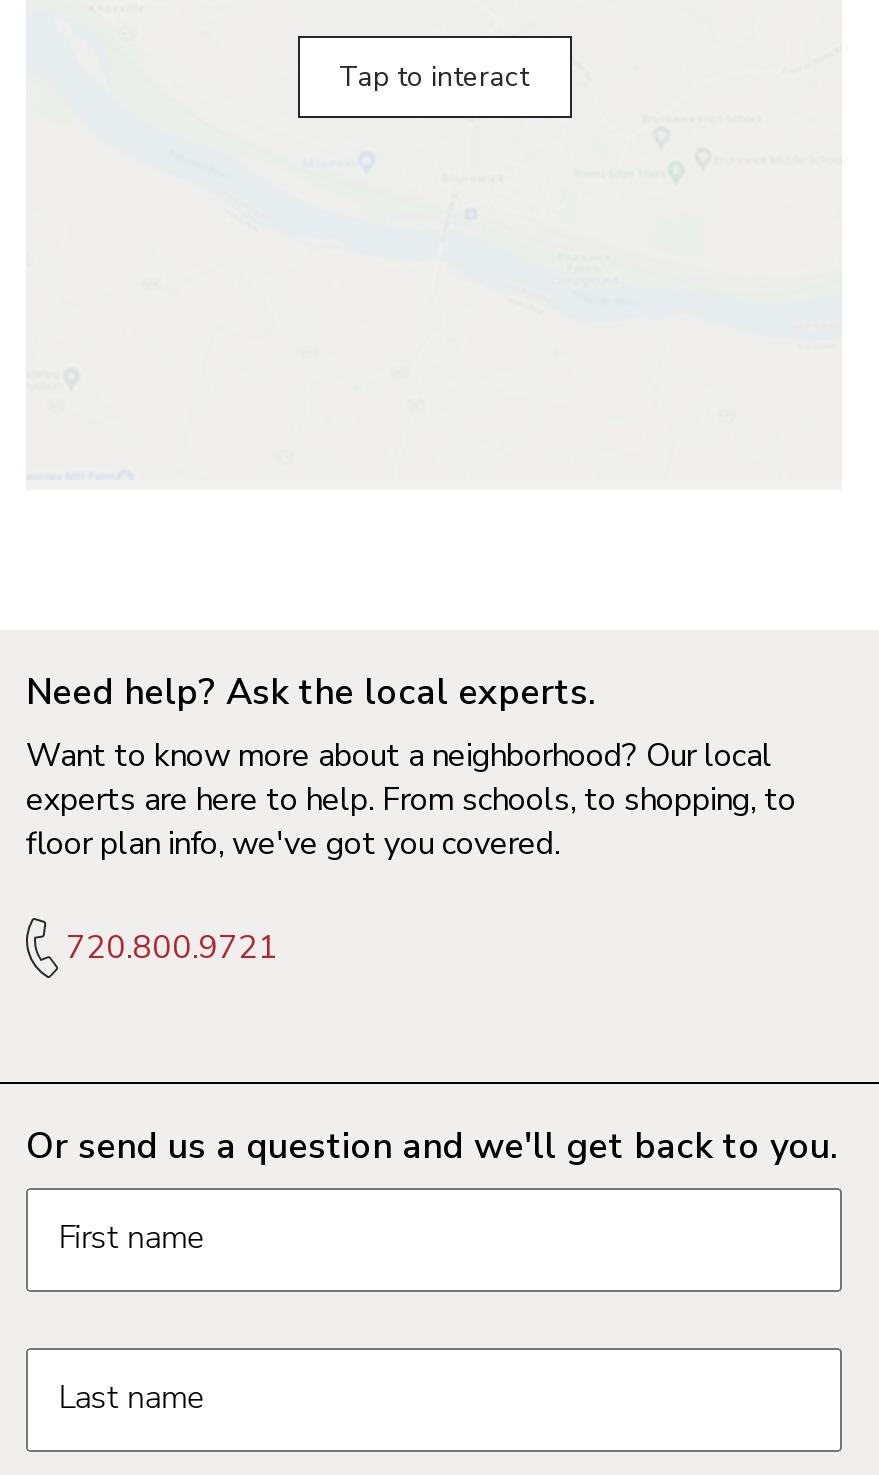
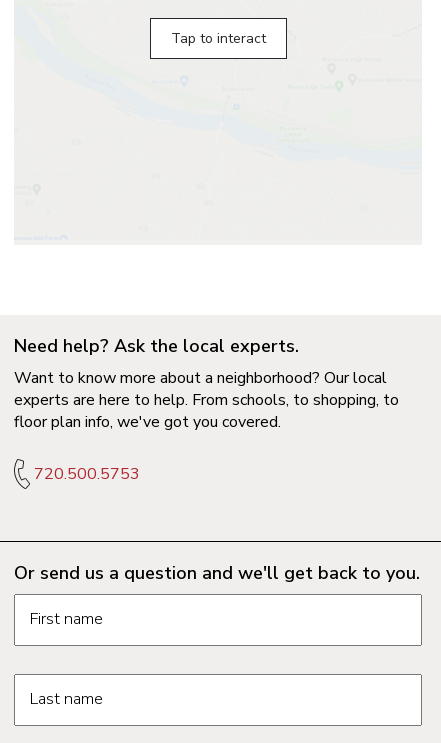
[66,927,278,971] 720.800.9721 -> [34,463,140,485] 720.500.5753

